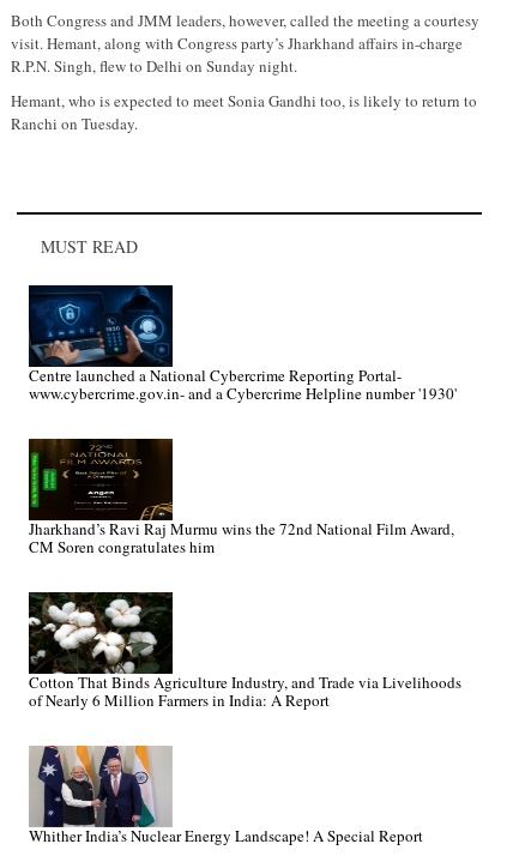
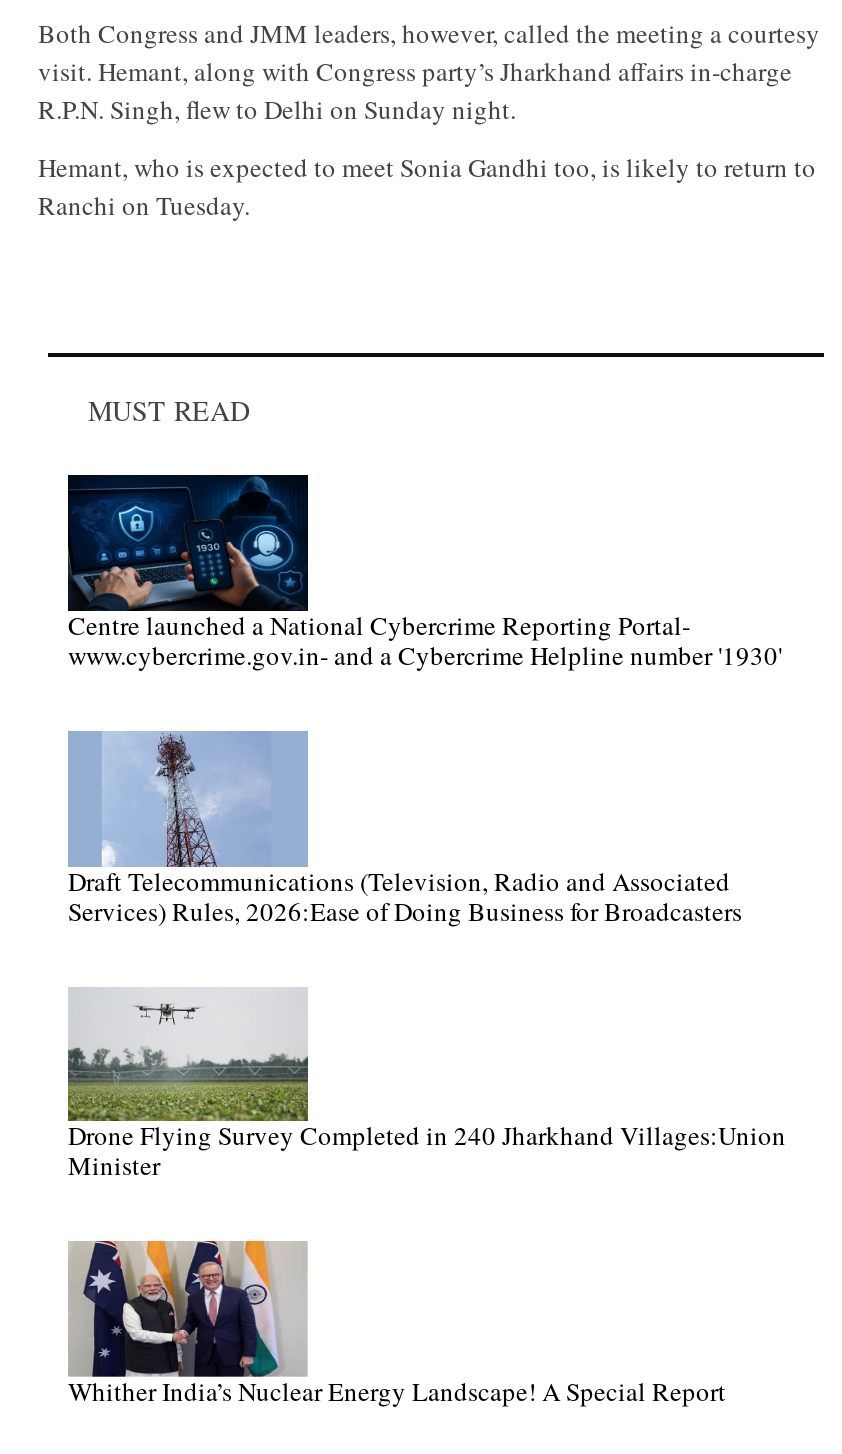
[28,438,454,557] [image] | Jharkhand’s Ravi Raj Murmu wins the 72nd National Film Award, | CM Soren congratulates him -> [68,729,742,929] [image] | Draft Telecommunications (Television, Radio and Associated | Services) Rules, 2026:Ease of Doing Business for Broadcasters
[28,591,461,711] [image] | Cotton That Binds Agriculture Industry, and Trade via Livelihoods | of Nearly 6 Million Farmers in India: A Report -> [66,987,786,1184] [image] | Drone Flying Survey Completed in 240 Jharkhand Villages:Union | Minister

